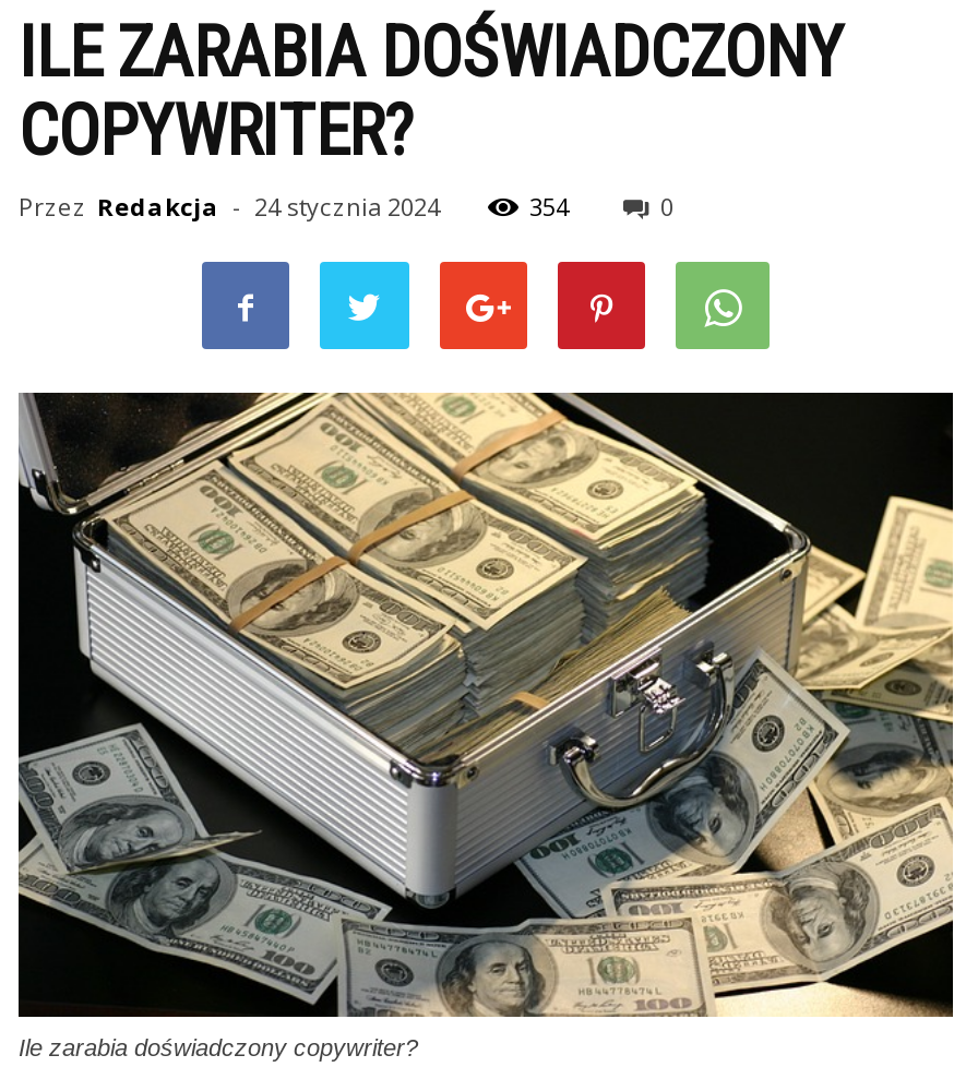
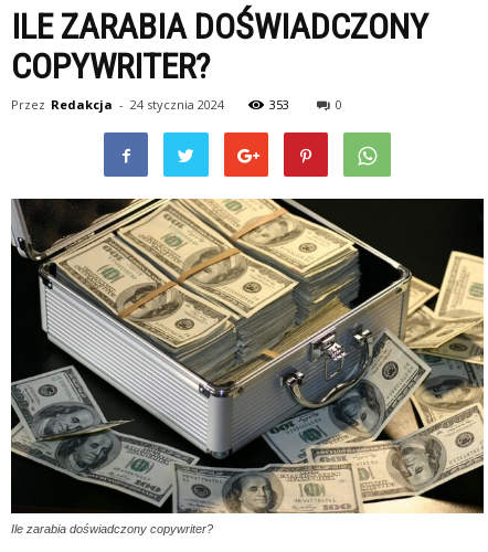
[529,190,569,223] 354 -> [269,96,289,113] 353

